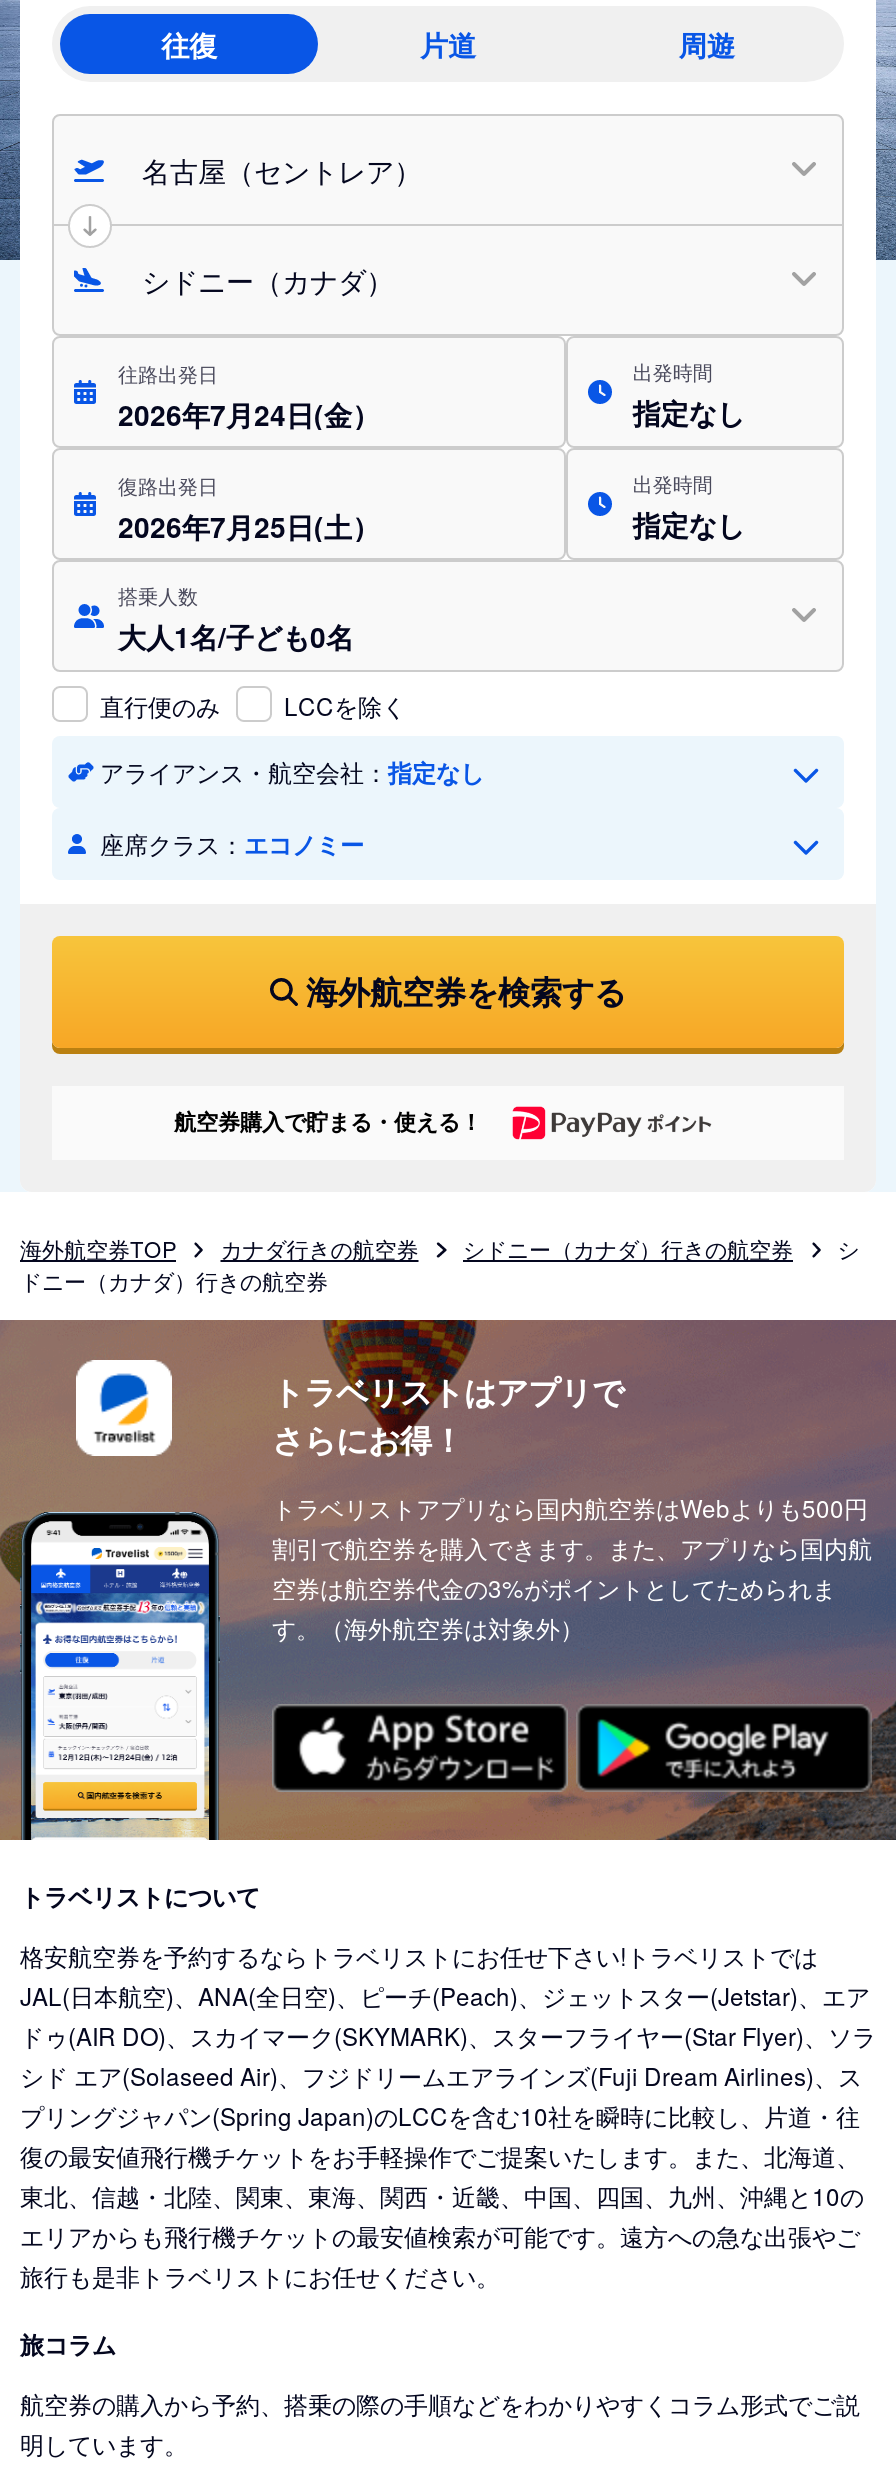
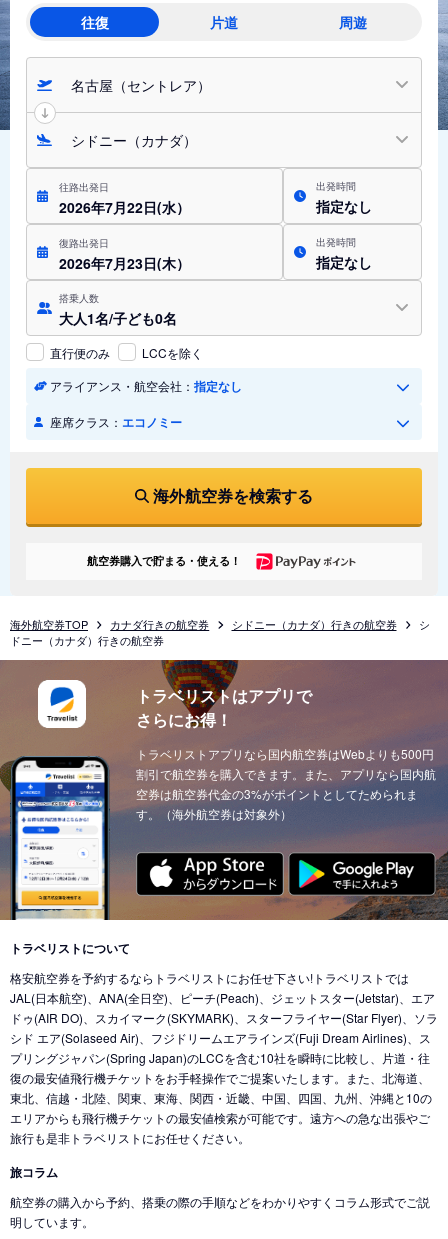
[118,394,380,434] 2026年7月24日(金） -> [59,197,190,217] 2026年7月22日(水）
[118,506,380,546] 2026年7月25日(土） -> [59,253,190,273] 2026年7月23日(木）

